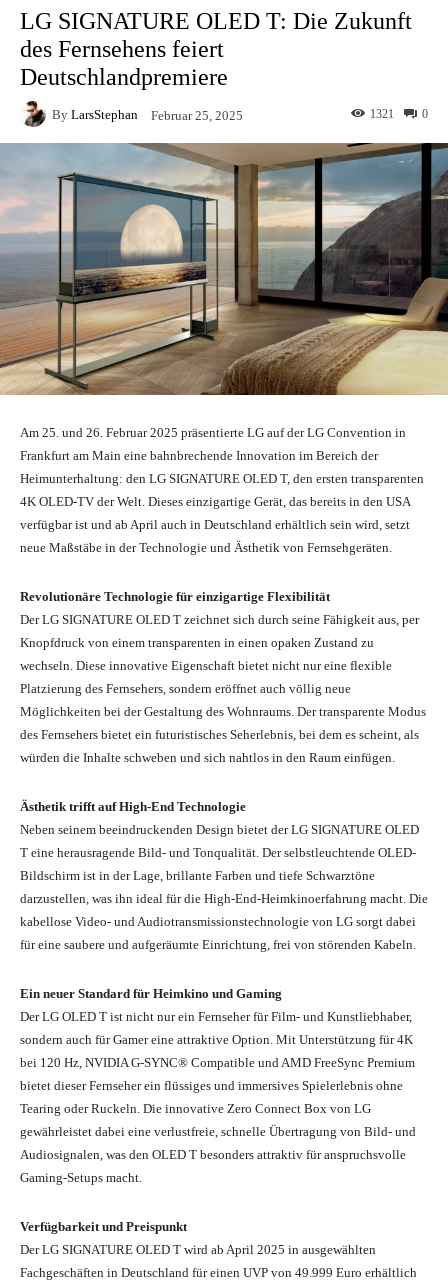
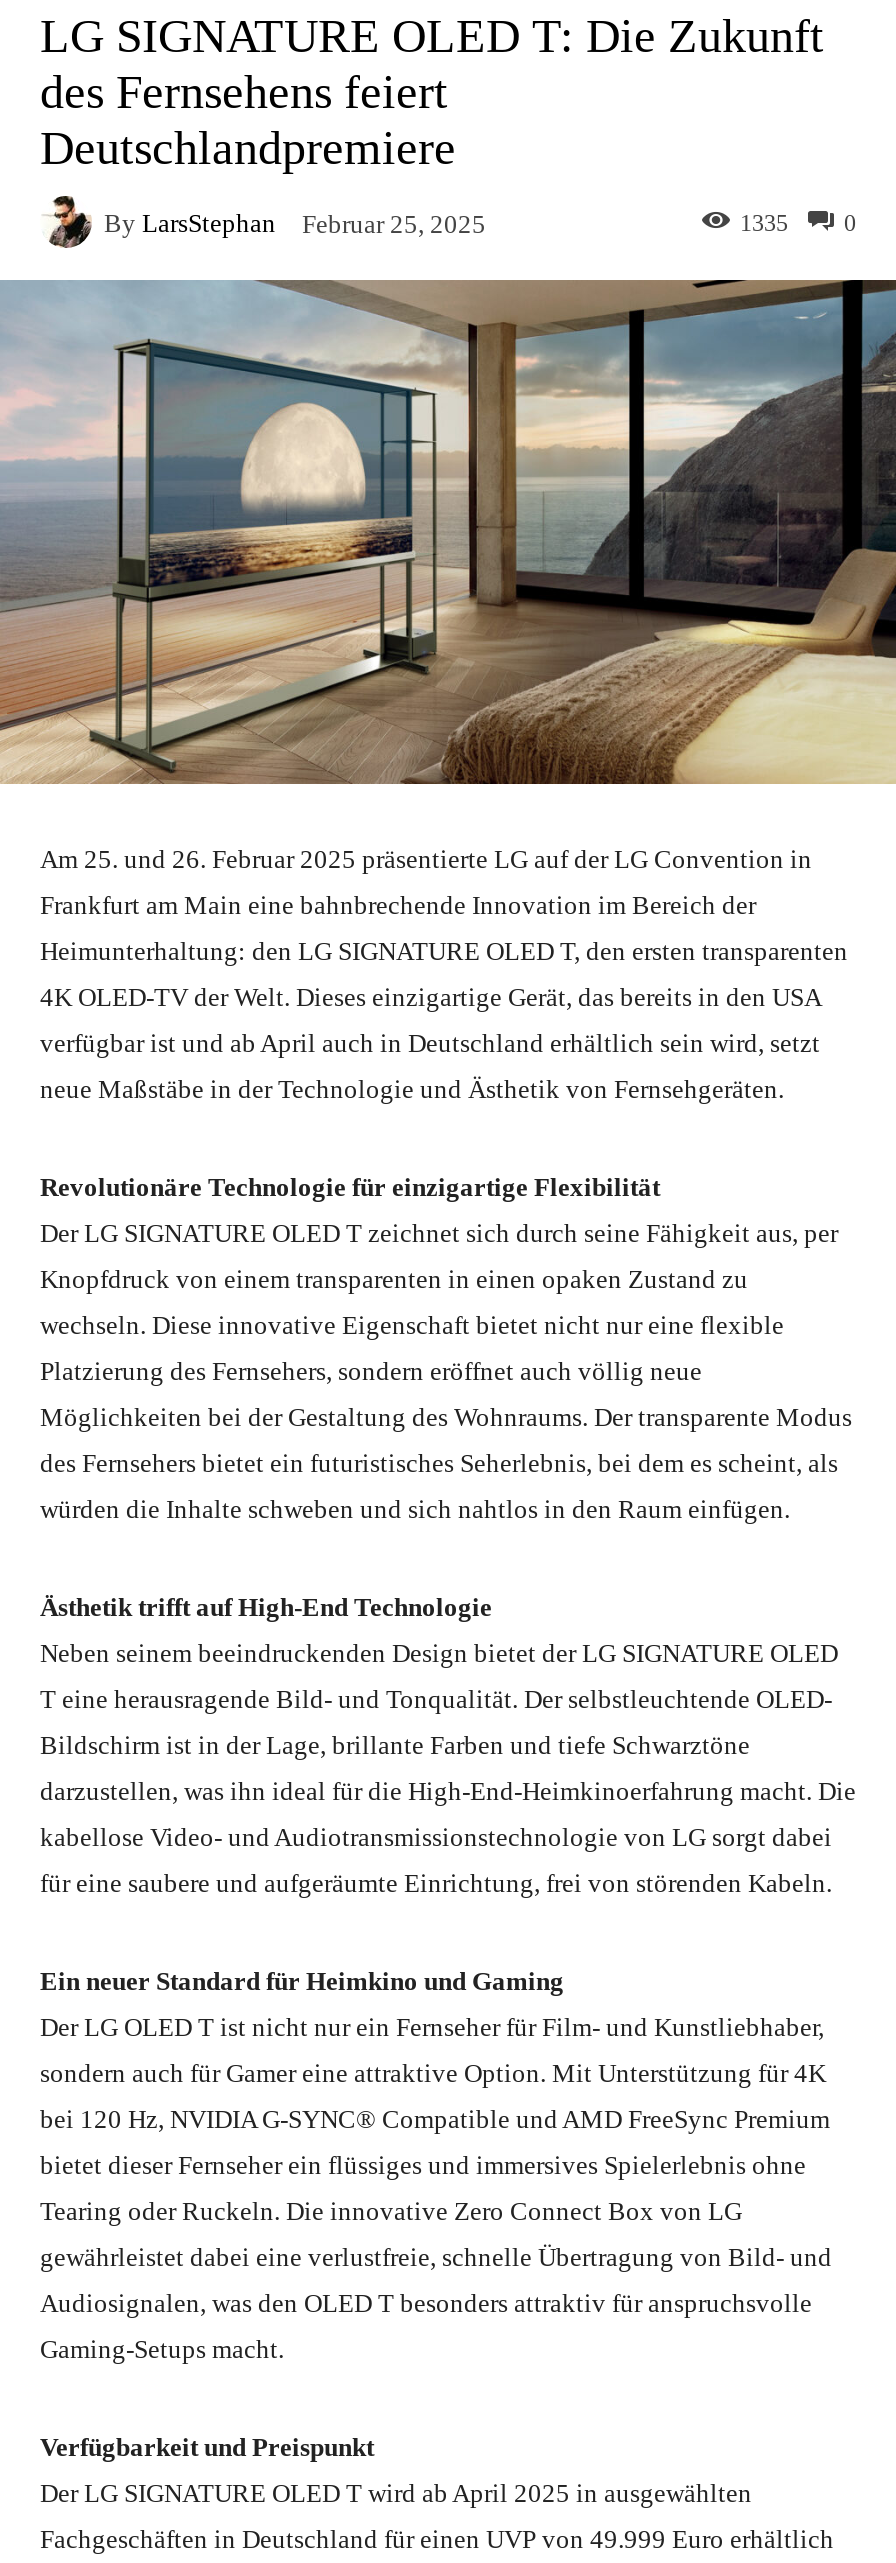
[370,107,428,121] 1321 0 -> [740,208,856,236] 1335 0

